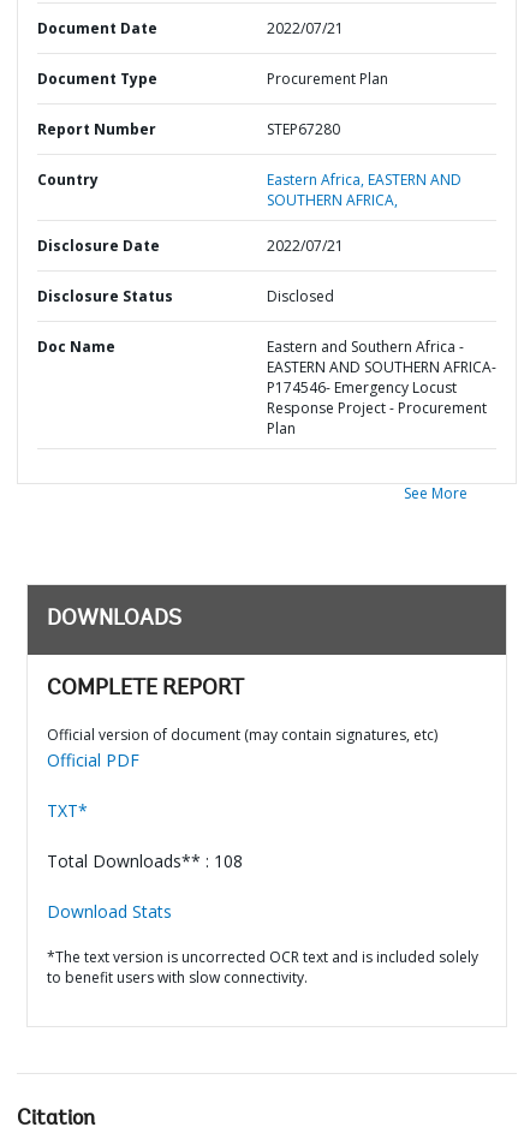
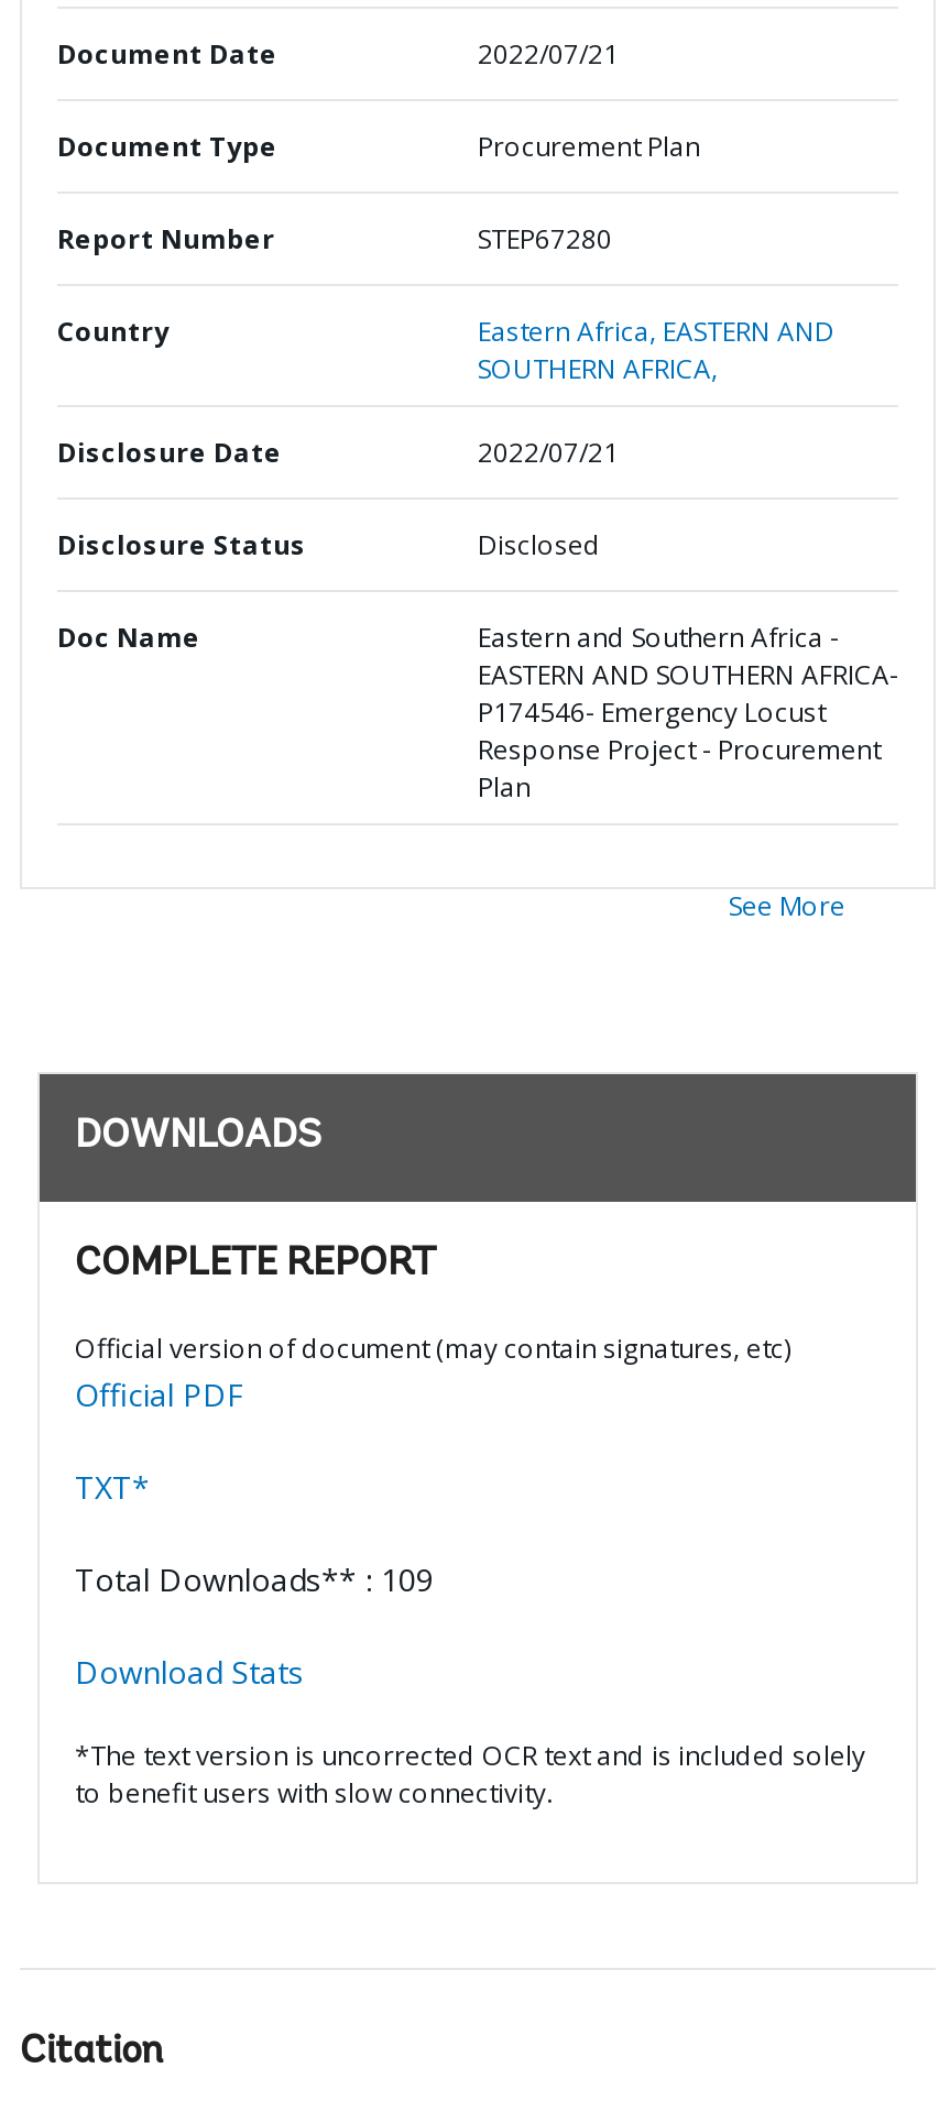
[47,849,243,872] Total Downloads** : 108 -> [75,1558,434,1600] Total Downloads** : 109

